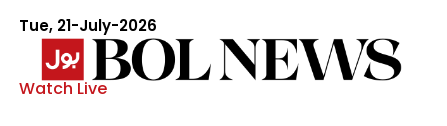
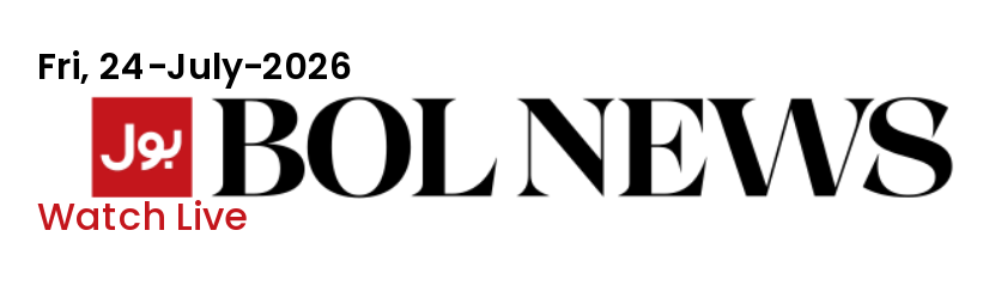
[19,15,157,36] Tue, 21-July-2026 -> [37,41,353,91] Fri, 24-July-2026

